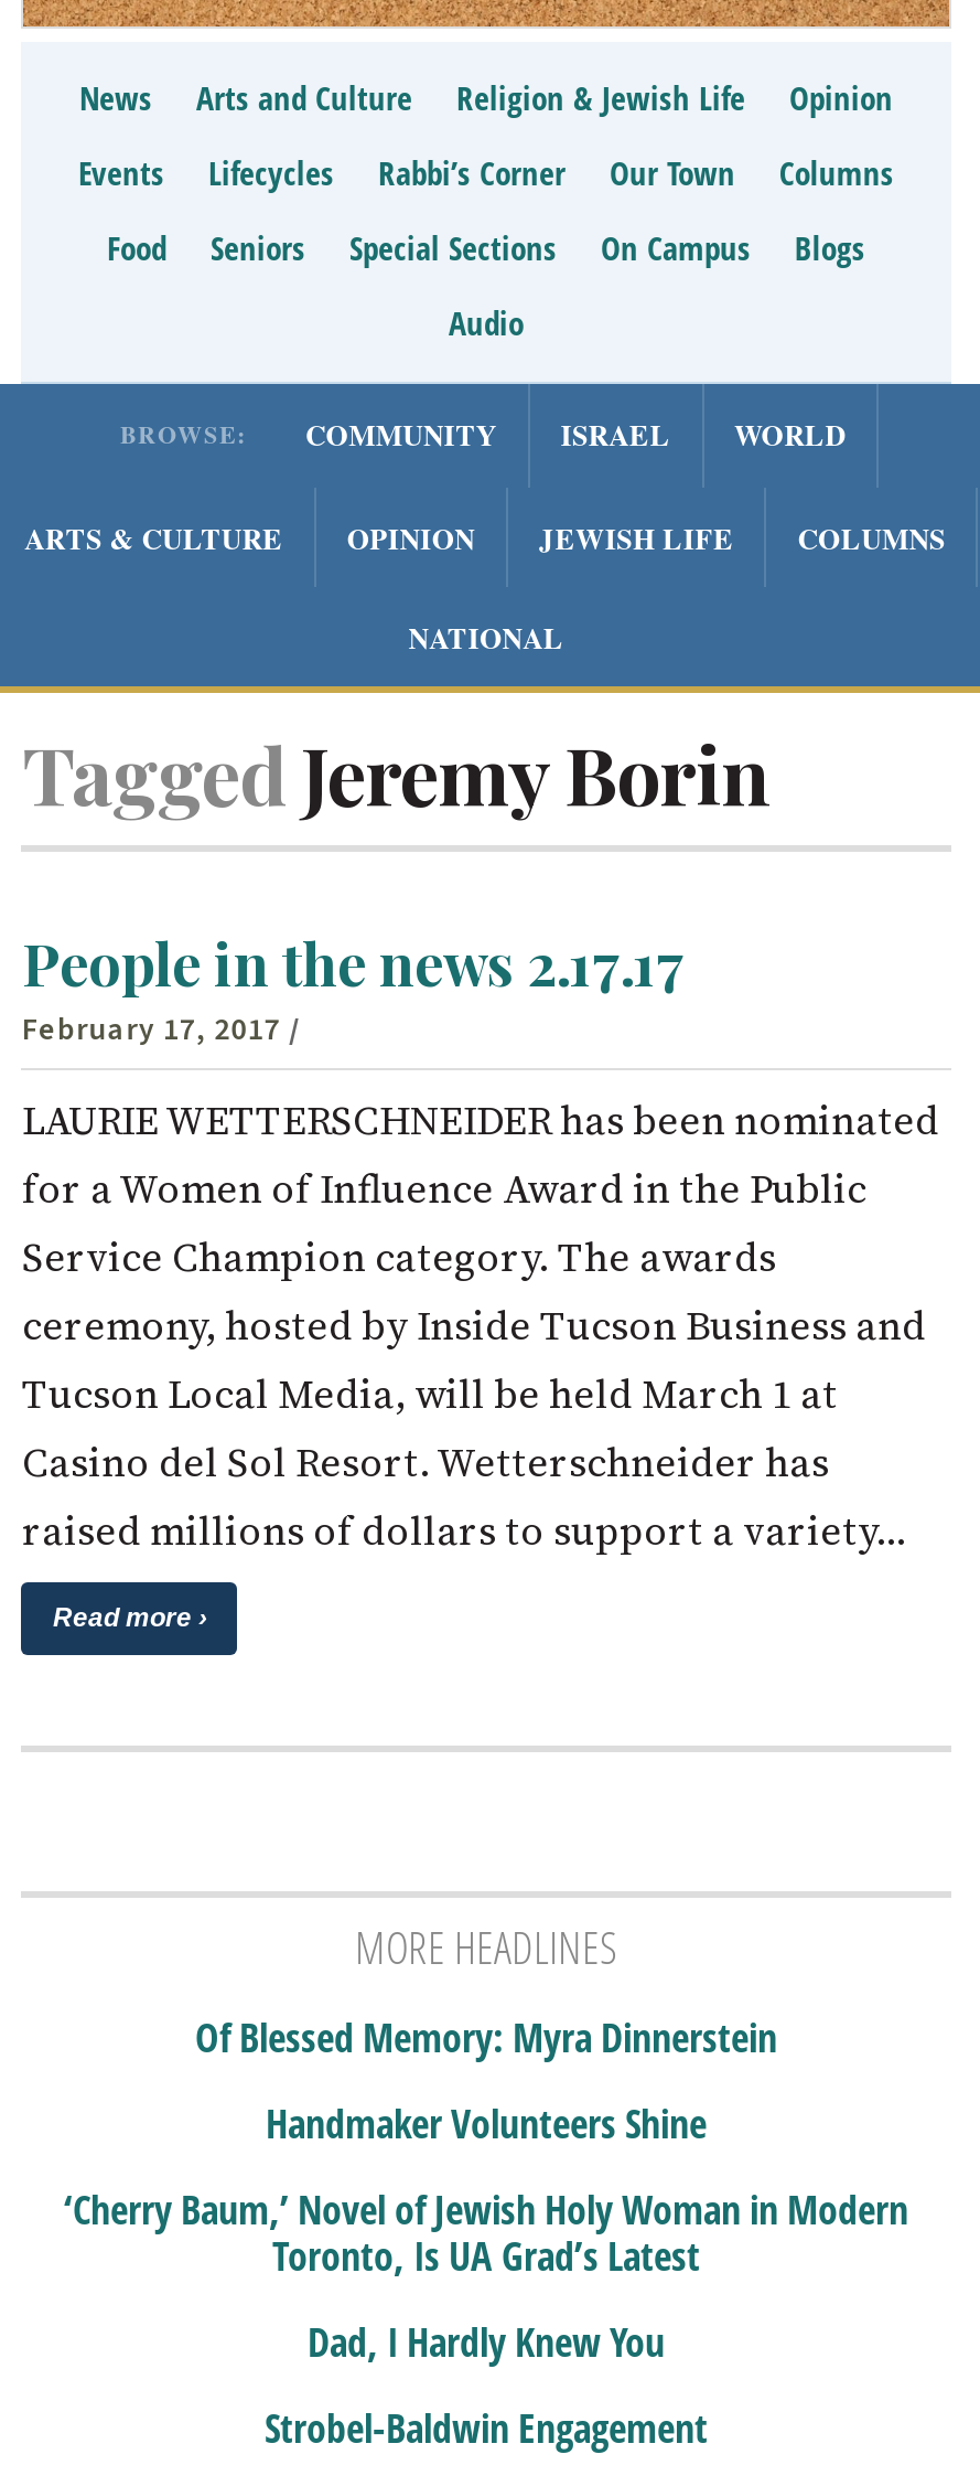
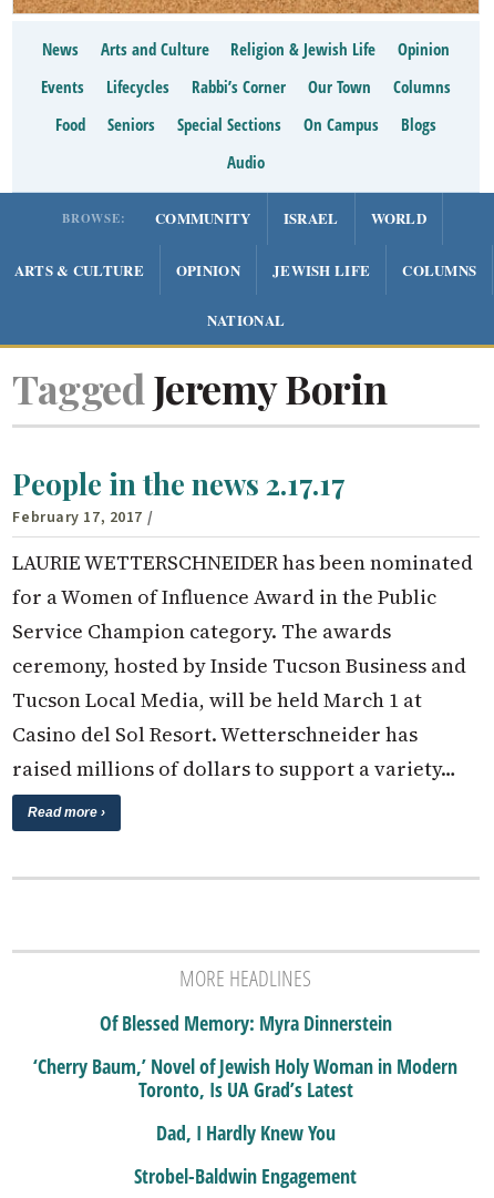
[266,2096,707,2149] Handmaker Volunteers Shine -> none

